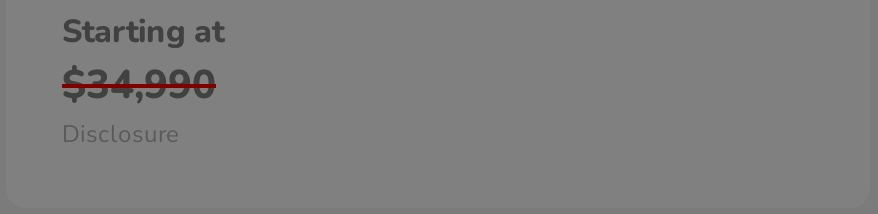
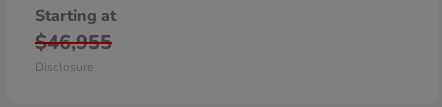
[62,59,216,113] $34,990 -> [35,29,112,56] $46,955

